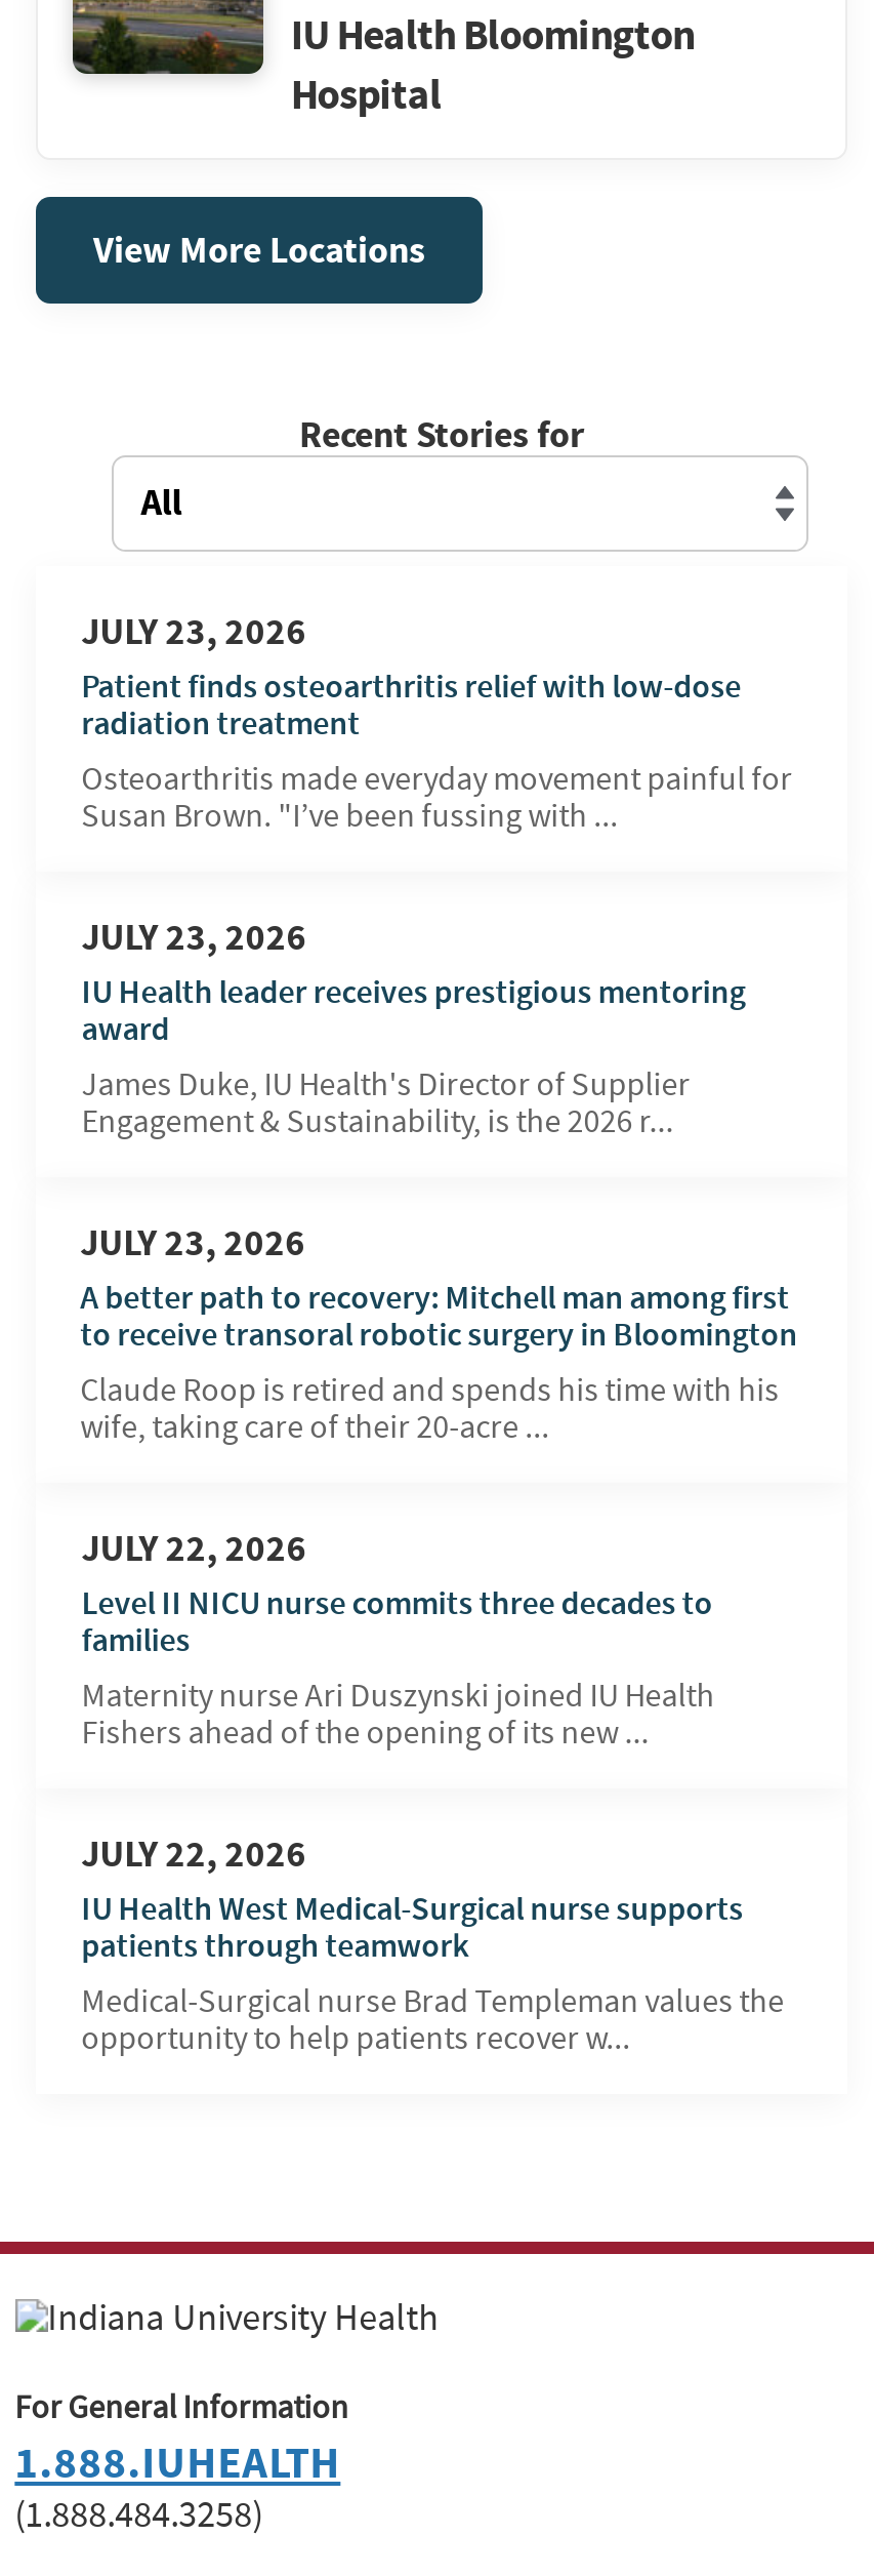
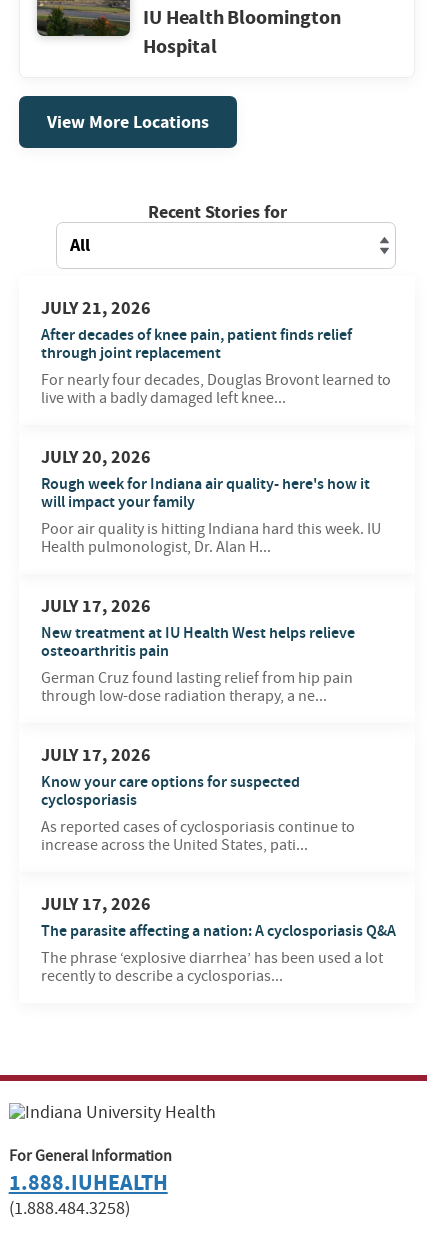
[81,606,792,836] JULY 23, 2026 | Patient finds osteoarthritis relief with low-dose | radiation treatment | Osteoarthritis made everyday movement painful for | Susan Brown. "I’ve been fussing with ... -> [41,295,391,407] JULY 21, 2026 | After decades of knee pain, patient finds relief | through joint replacement | For nearly four decades, Douglas Brovont learned to | live with a badly damaged left knee...
[81,912,745,1141] JULY 23, 2026 | IU Health leader receives prestigious mentoring | award | James Duke, IU Health's Director of Supplier | Engagement & Sustainability, is the 2026 r... -> [41,444,381,556] JULY 20, 2026 | Rough week for Indiana air quality- here's how it | will impact your family | Poor air quality is hitting Indiana hard this week. IU | Health pulmonologist, Dr. Alan H...
[80,1217,797,1447] JULY 23, 2026 | A better path to recovery: Mitchell man among first | to receive transoral robotic surgery in Bloomington | Claude Roop is retired and spends his time with his | wife, taking care of their 20-acre ... -> [41,593,355,705] JULY 17, 2026 | New treatment at IU Health West helps relieve | osteoarthritis pain | German Cruz found lasting relief from hip pain | through low-dose radiation therapy, a ne...
[81,1523,715,1753] JULY 22, 2026 | Level II NICU nurse commits three decades to | families | Maternity nurse Ari Duszynski joined IU Health | Fishers ahead of the opening of its new ... -> [41,742,355,854] JULY 17, 2026 | Know your care options for suspected | cyclosporiasis | As reported cases of cyclosporiasis continue to | increase across the United States, pati...
[81,1828,784,2058] JULY 22, 2026 | IU Health West Medical-Surgical nurse supports | patients through teamwork | Medical-Surgical nurse Brad Templeman values the | opportunity to help patients recover w... -> [41,891,396,985] JULY 17, 2026 | The parasite affecting a nation: A cyclosporiasis Q&A | The phrase ‘explosive diarrhea’ has been used a lot | recently to describe a cyclosporias...

